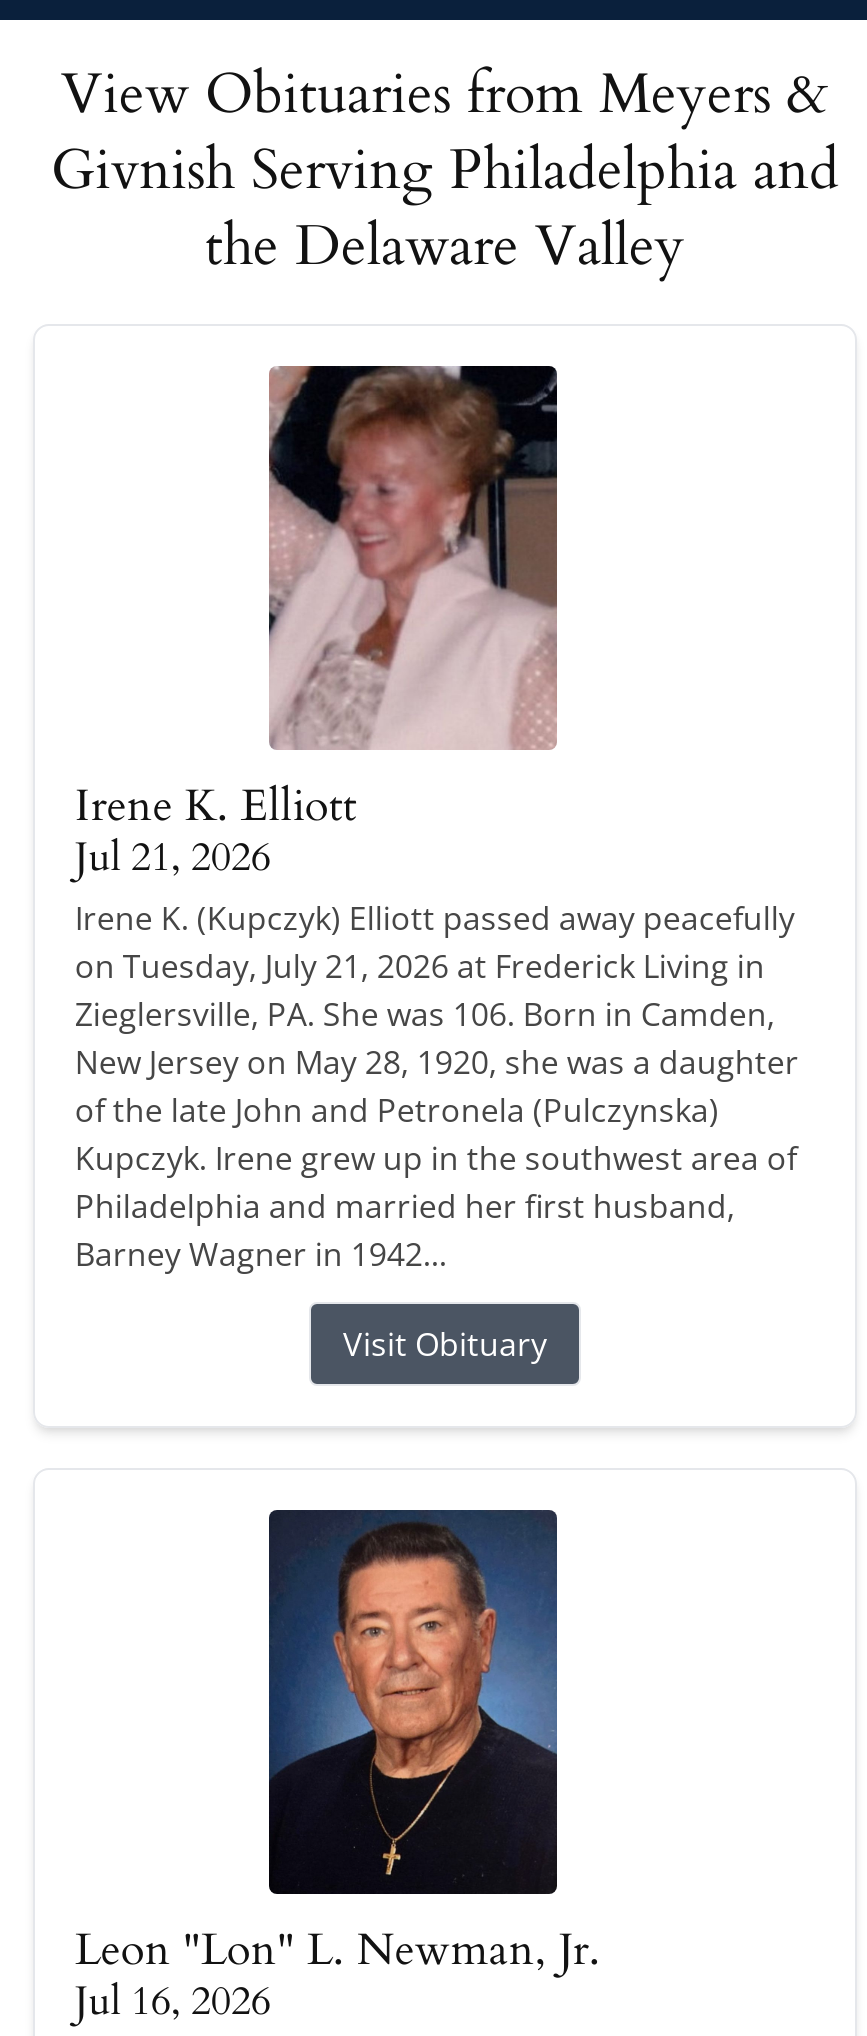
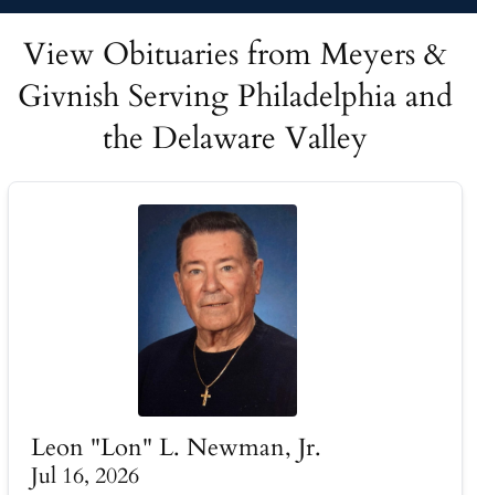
[75,364,799,1365] [image] | Irene K. Elliott | Jul 21, 2026 | Irene K. (Kupczyk) Elliott passed away peacefully | on Tuesday, July 21, 2026 at Frederick Living in | Zieglersville, PA. She was 106. Born in Camden, | New Jersey on May 28, 1920, she was a daughter | of the late John and Petronela (Pulczynska) | Kupczyk. Irene grew up in the southwest area of | Philadelphia and married her first husband, | Barney Wagner in 1942... | Visit Obituary -> none

